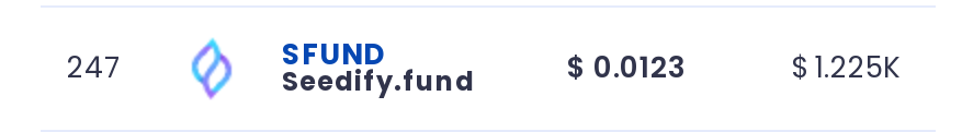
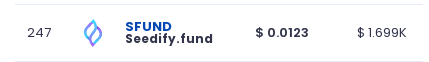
[791,46,901,87] $1.225K -> [357,22,407,41] $1.699K

